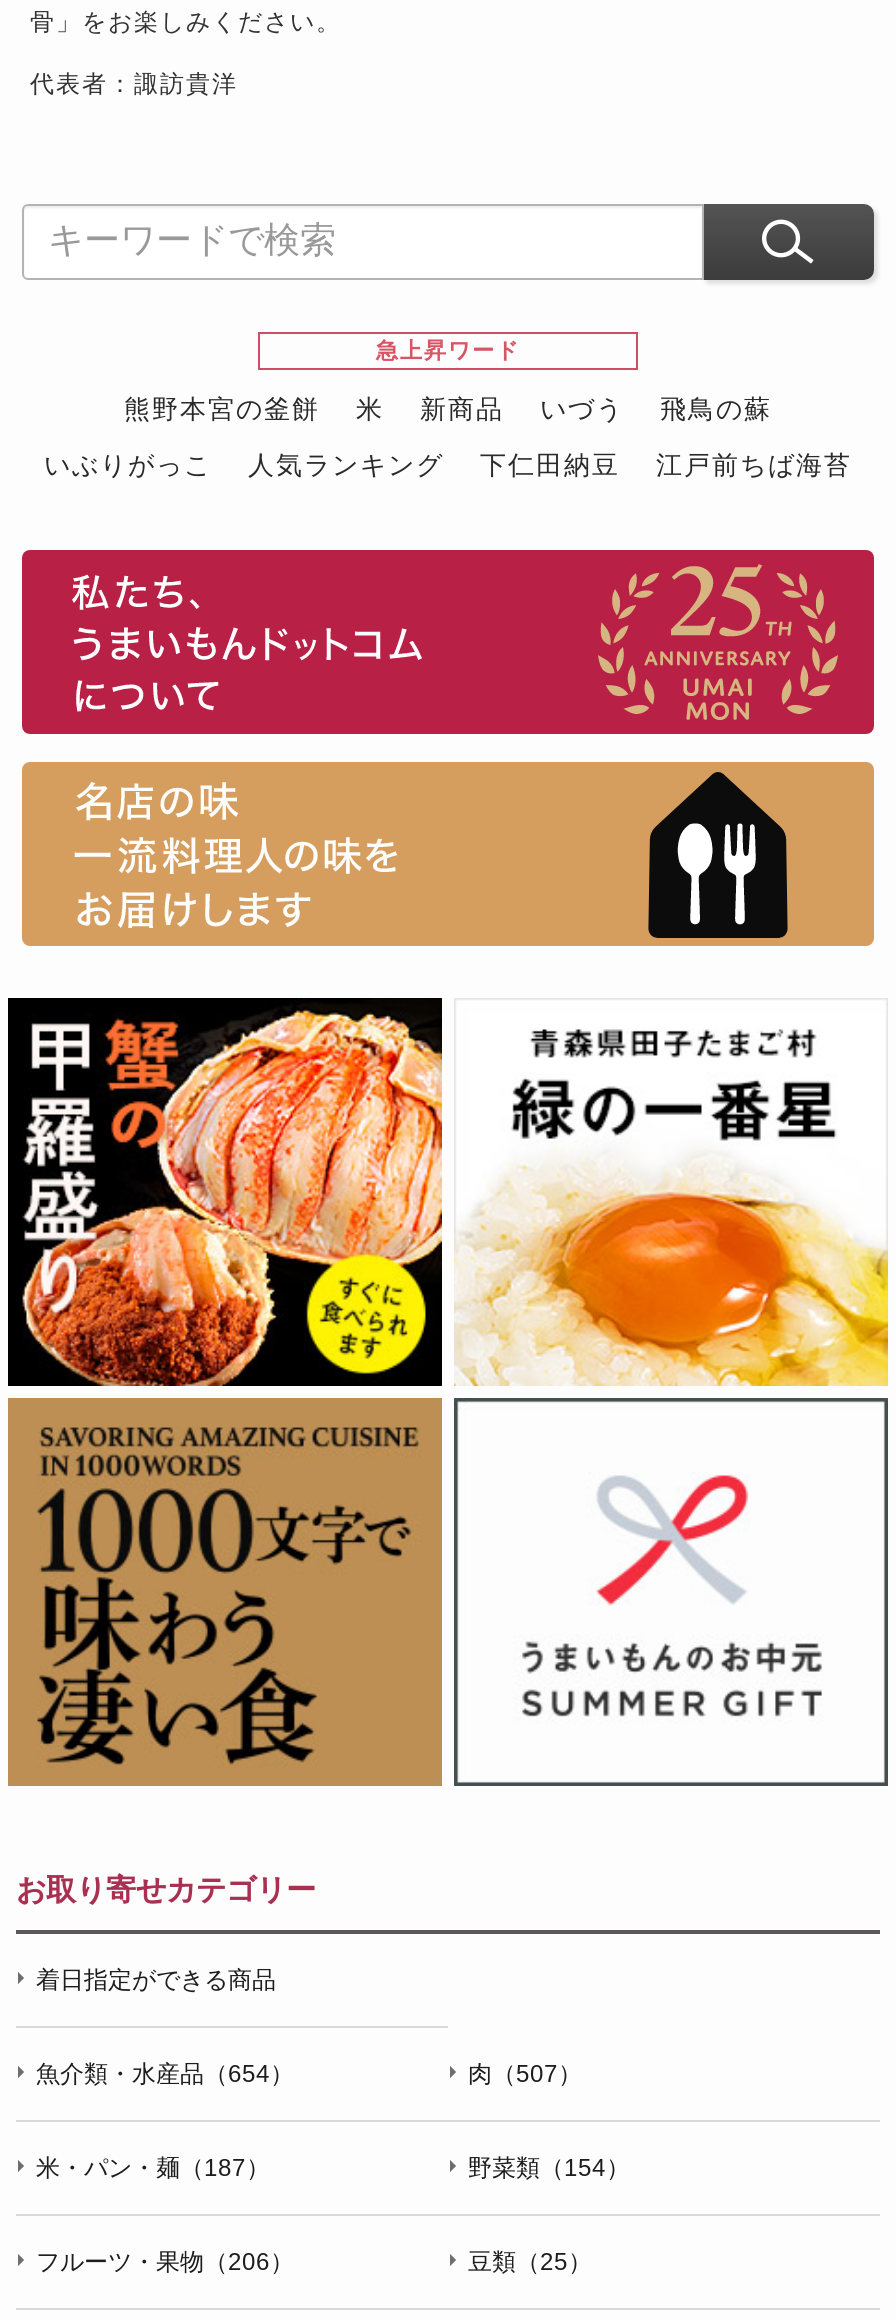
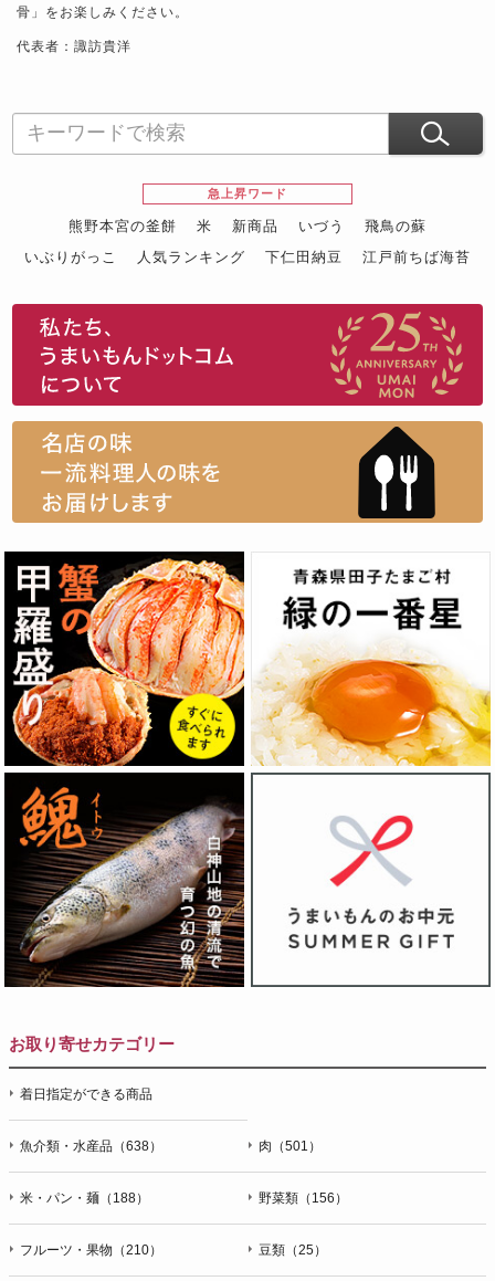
[6,1396,444,1788] [image] -> [3,771,245,988] [image]
[36,2060,294,2088] 魚介類・水産品（654） -> [20,1138,162,1154] 魚介類・水産品（638）
[468,2060,582,2088] 肉（507） -> [259,1138,322,1154] 肉（501）
[36,2154,270,2182] 米・パン・麺（187） -> [20,1190,149,1206] 米・パン・麺（188）
[468,2154,630,2182] 野菜類（154） -> [259,1190,348,1206] 野菜類（156）
[36,2248,294,2276] フルーツ・果物（206） -> [20,1242,162,1258] フルーツ・果物（210）

